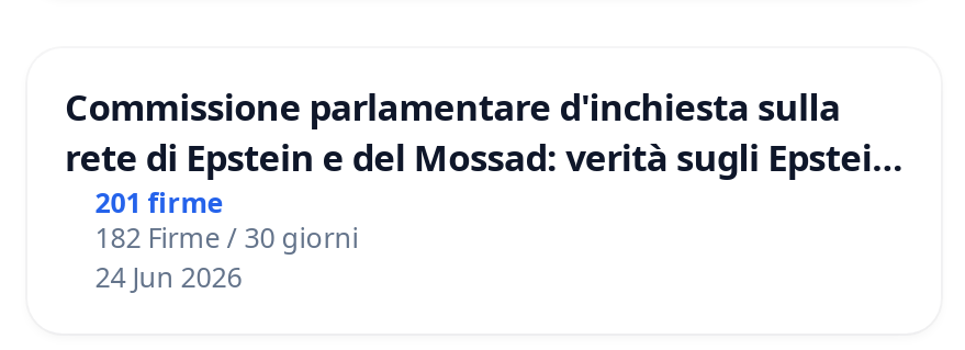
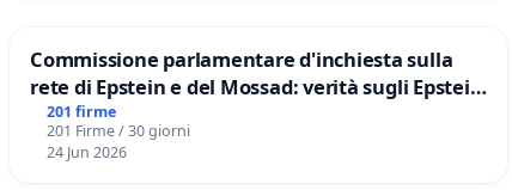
[95,220,359,257] 182 Firme / 30 giorni -> [46,120,190,141] 201 Firme / 30 giorni

